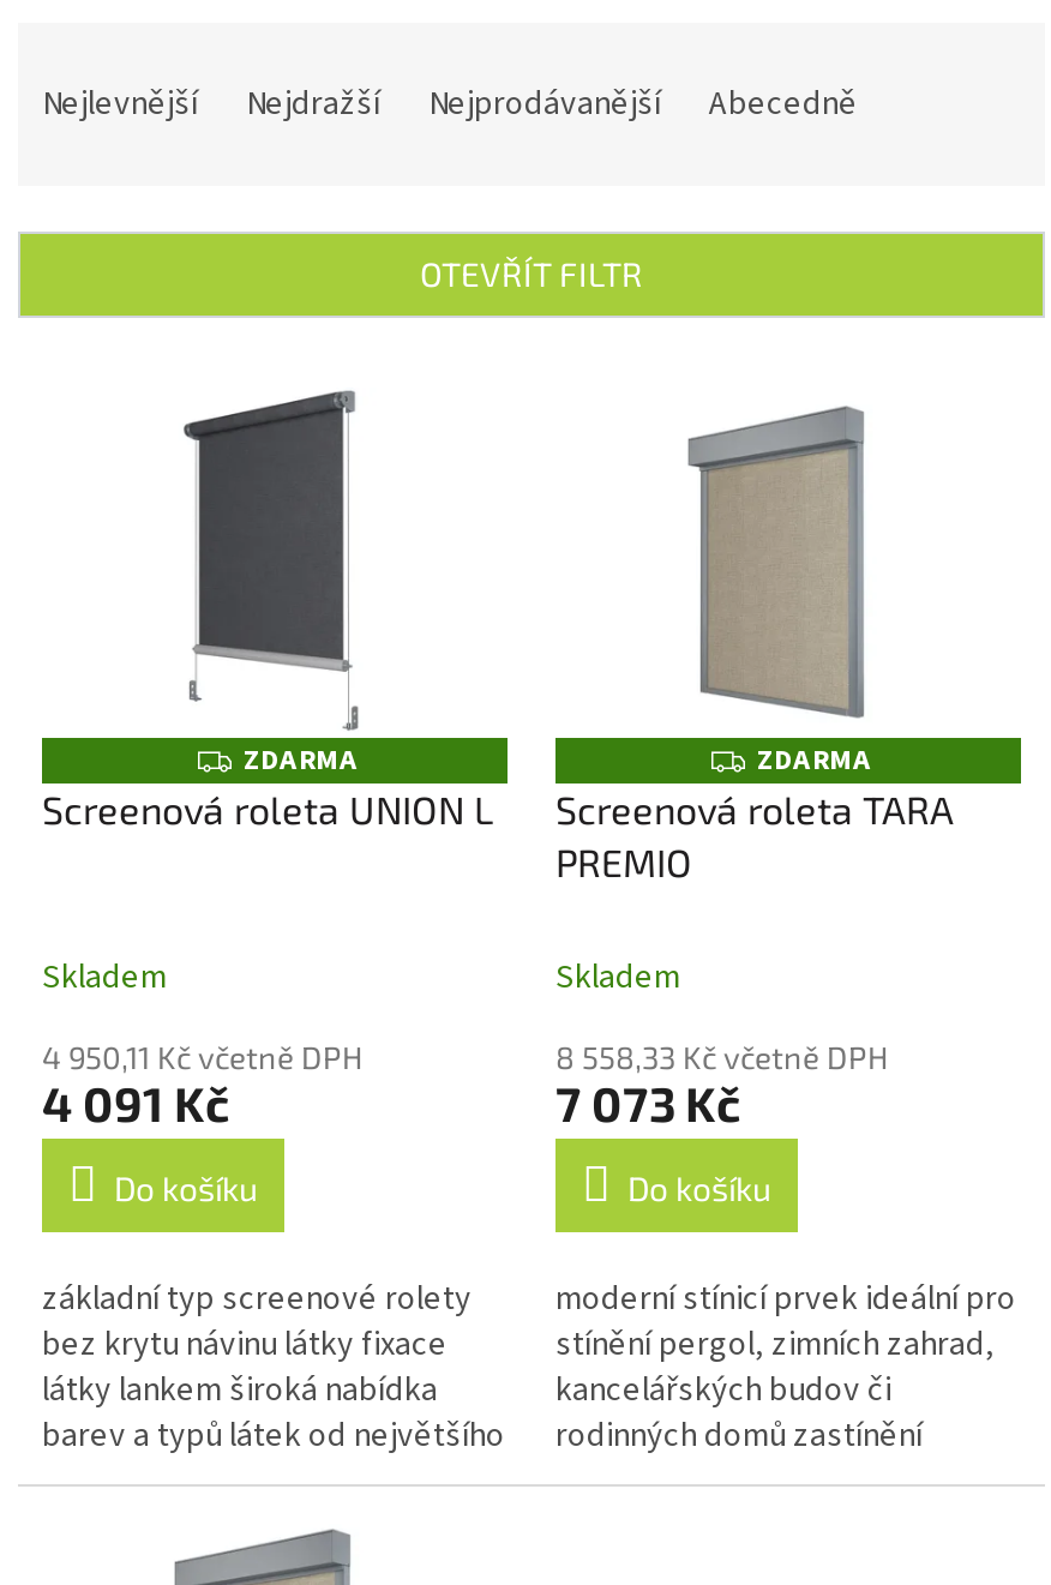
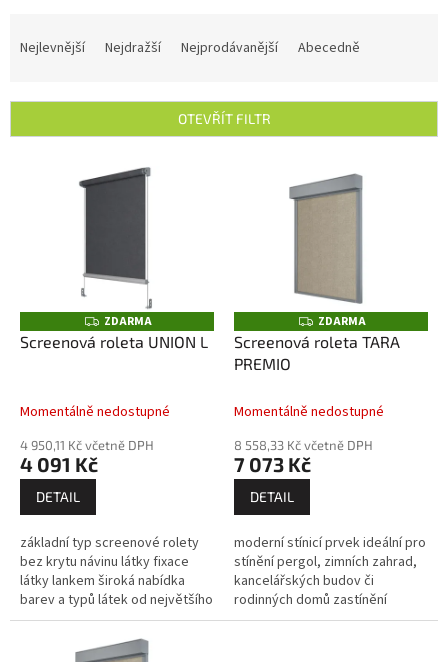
[42,954,167,1002] Skladem -> [20,402,170,422] Momentálně nedostupné
[555,954,680,1002] Skladem -> [234,402,384,422] Momentálně nedostupné
[114,1168,258,1209] Do košíku -> [36,488,80,505] DETAIL
[627,1168,771,1209] Do košíku -> [250,488,294,505] DETAIL

